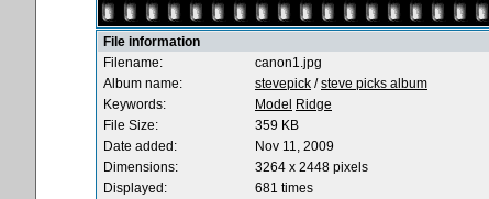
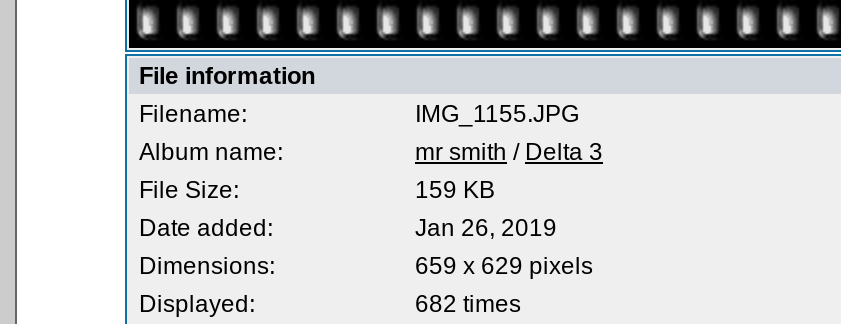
[255,55,322,70] canon1.jpg -> [415,100,579,128] IMG_1155.JPG
[103,76,427,112] stevepick / steve picks album | Keywords: | Model Ridge -> [415,138,603,166] mr smith / Delta 3
[255,118,299,133] 359 KB -> [415,176,495,204] 159 KB
[255,139,334,154] Nov 11, 2009 -> [415,214,557,242] Jan 26, 2019
[255,159,368,175] 3264 x 2448 pixels -> [415,252,593,280] 659 x 629 pixels
[255,180,313,196] 681 times -> [415,290,521,318] 682 times

